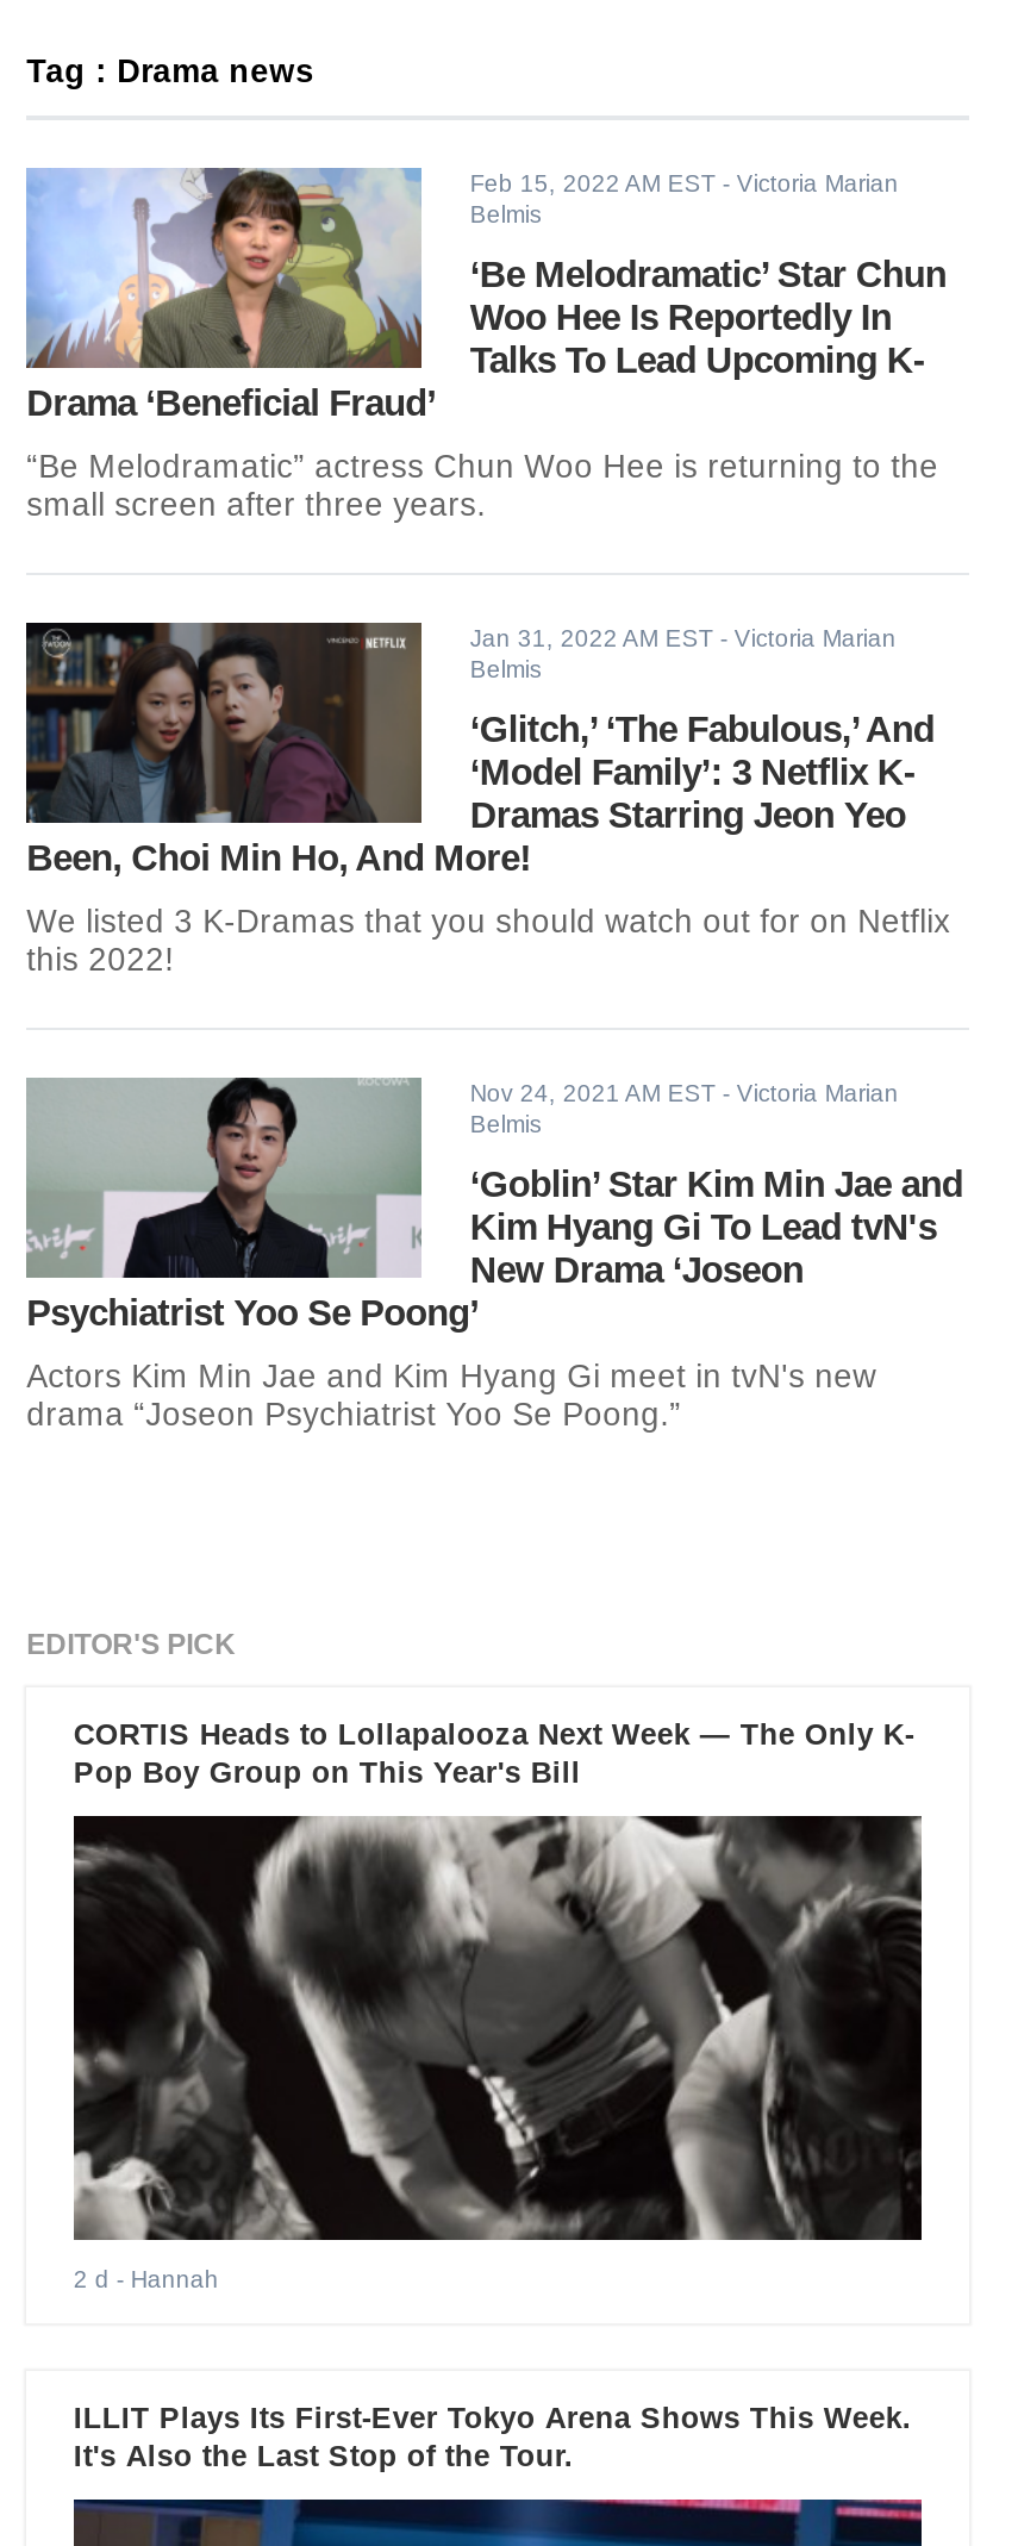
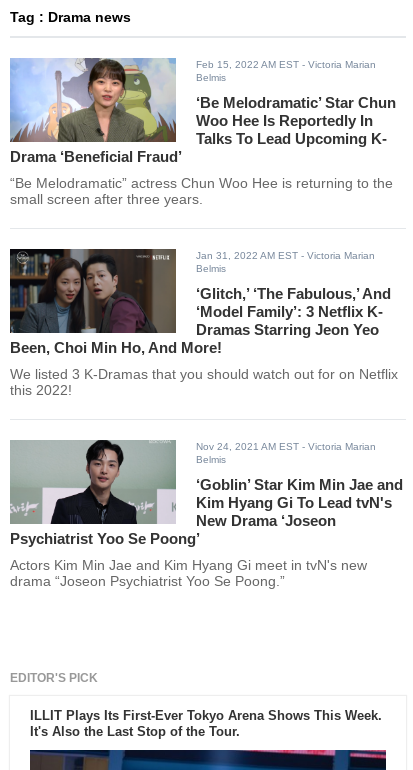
[73,1716,914,1790] CORTIS Heads to Lollapalooza Next Week — The Only K- | Pop Boy Group on This Year's Bill -> none
[73,1814,924,2292] [image] | 2 d - Hannah -> none

